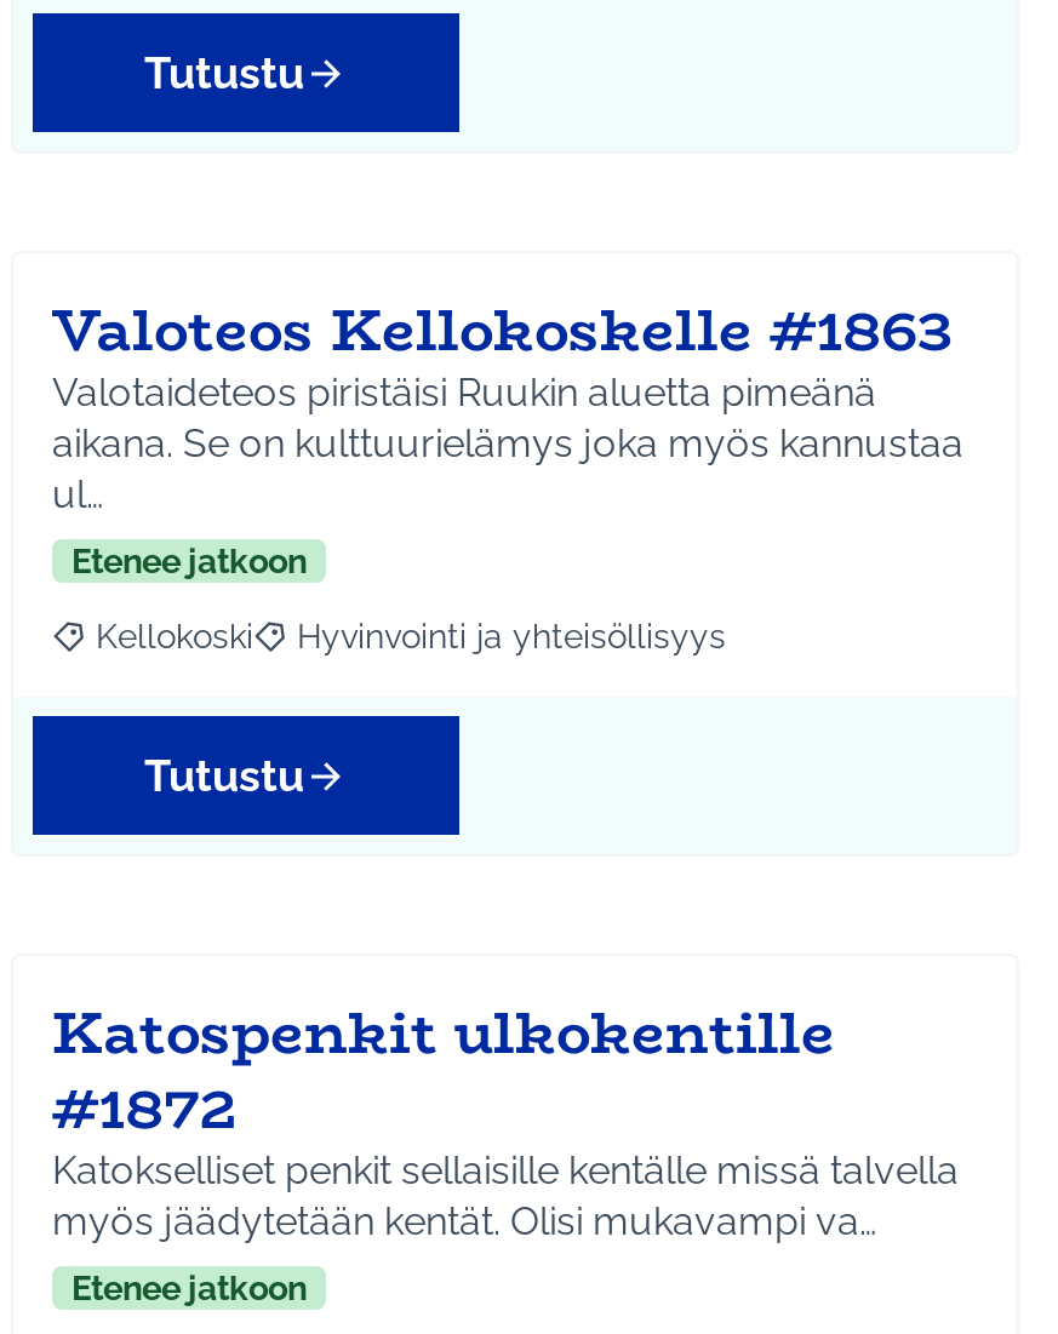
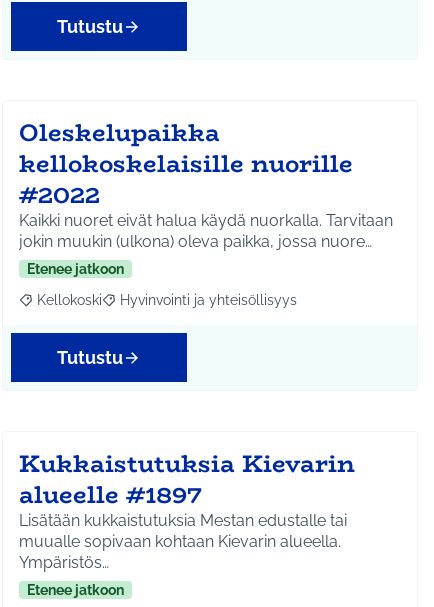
[52,285,963,518] Valoteos Kellokoskelle #1863 | Valotaideteos piristäisi Ruukin aluetta pimeänä | aikana. Se on kulttuurielämys joka myös kannustaa | ul… -> [19,114,393,251] Oleskelupaikka | kellokoskelaisille nuorille | #2022 | Kaikki nuoret eivät halua käydä nuorkalla. Tarvitaan | jokin muukin (ulkona) oleva paikka, jossa nuore…
[52,988,959,1245] Katospenkit ulkokentille | #1872 | Katokselliset penkit sellaisille kentälle missä talvella | myös jäädytetään kentät. Olisi mukavampi va… -> [19,445,355,572] Kukkaistutuksia Kievarin | alueelle #1897 | Lisätään kukkaistutuksia Mestan edustalle tai | muualle sopivaan kohtaan Kievarin alueella. | Ympäristös…

